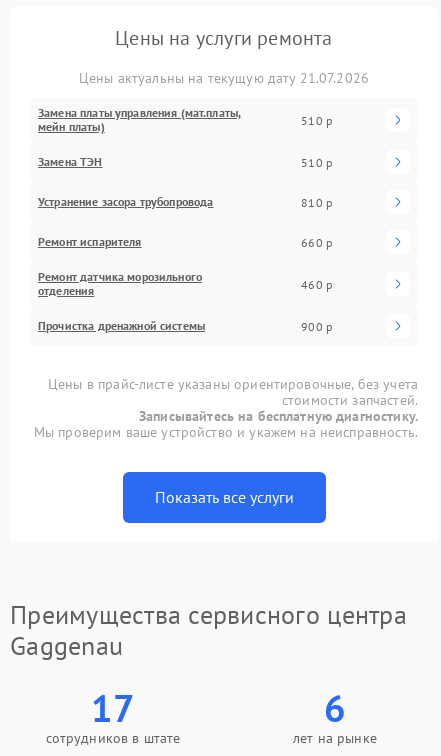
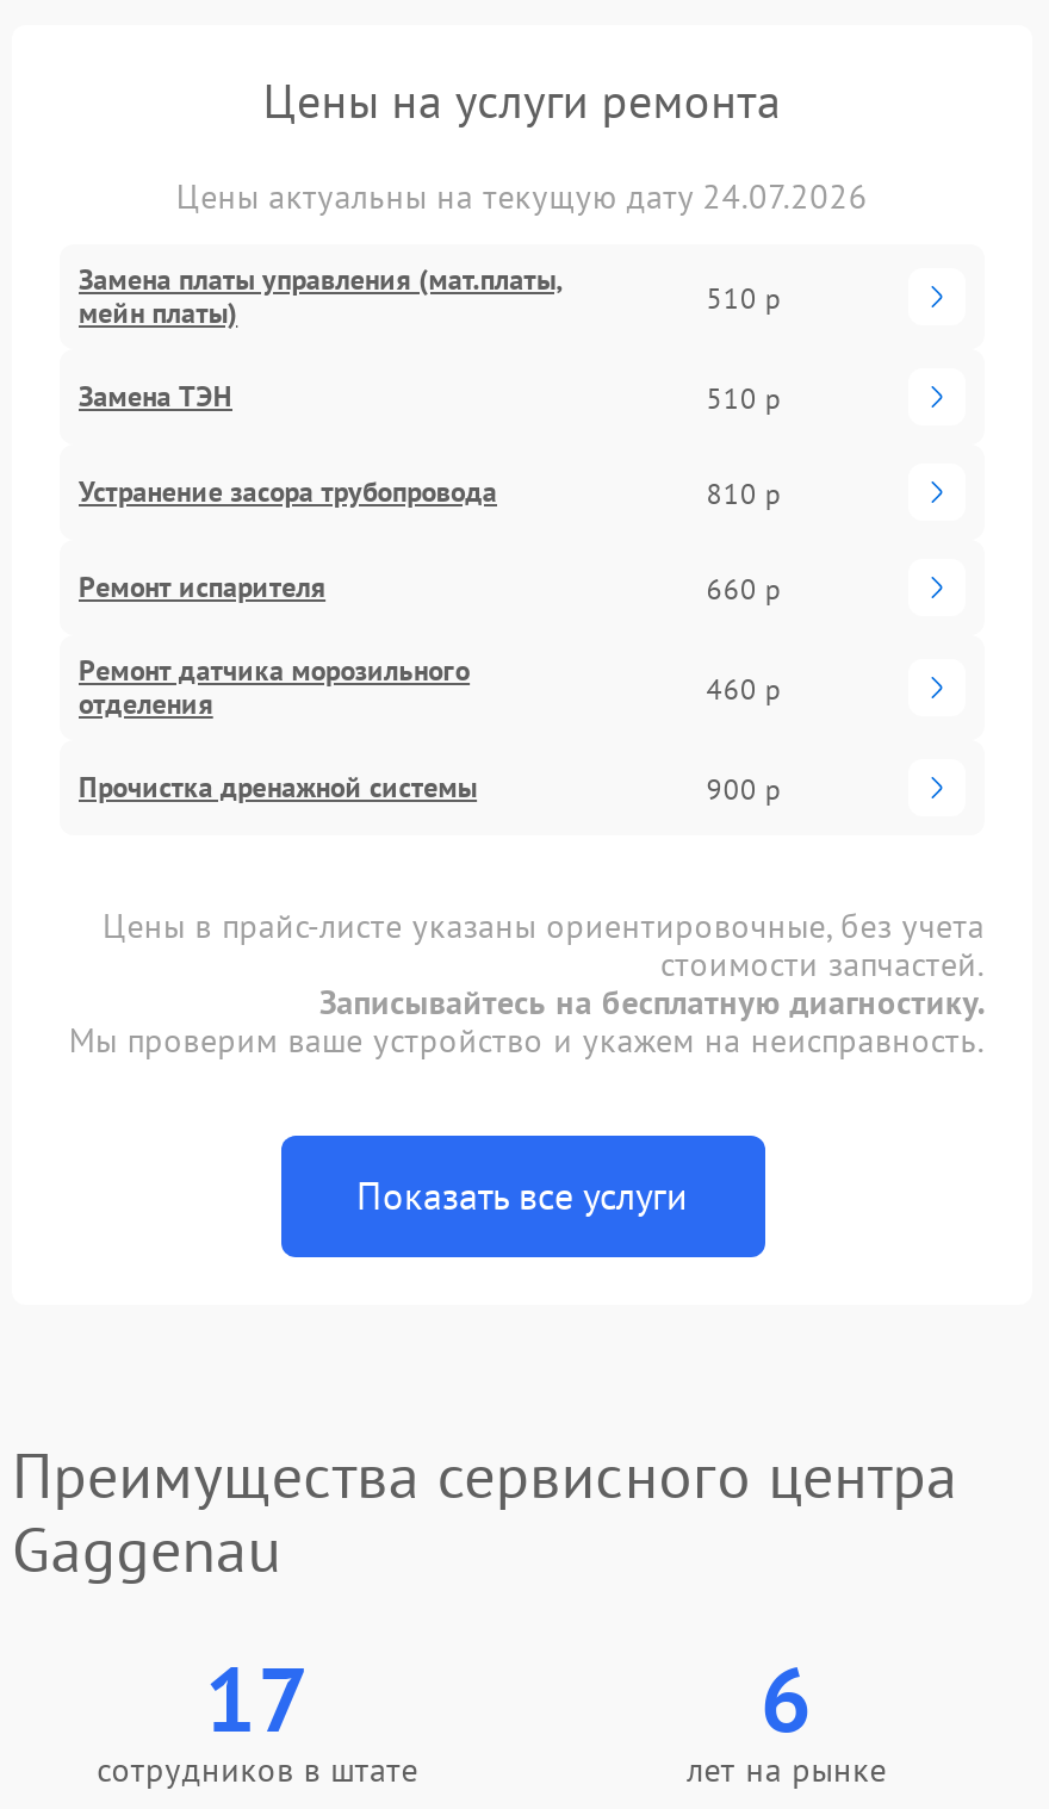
[79,69,369,87] Цены актуальны на текущую дату 21.07.2026 -> [176,176,868,219] Цены актуальны на текущую дату 24.07.2026

